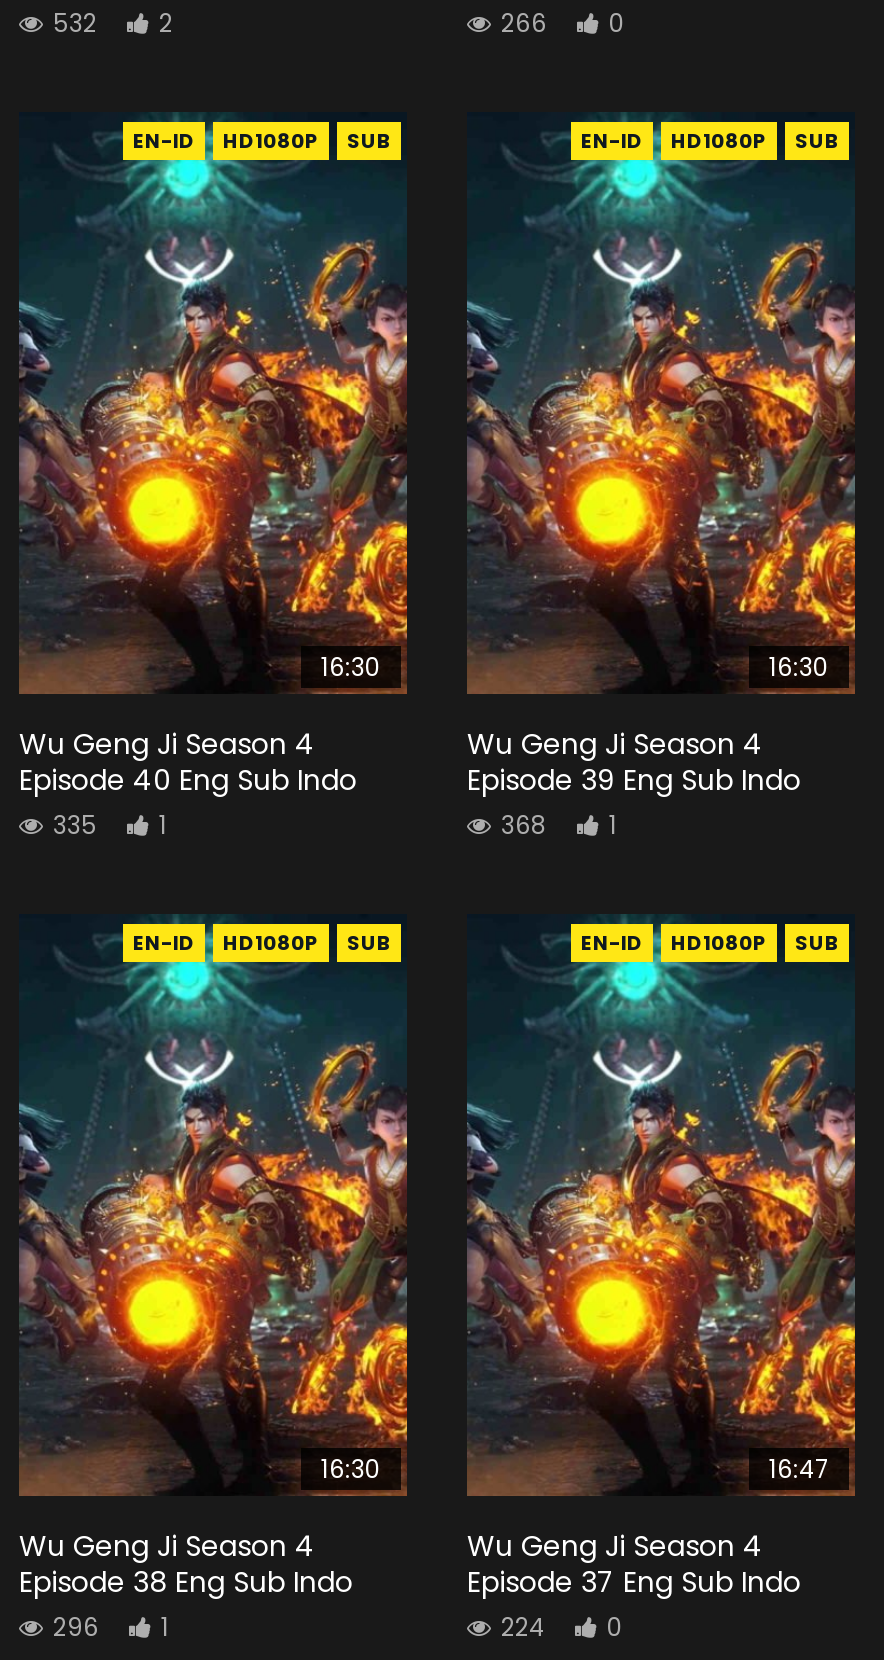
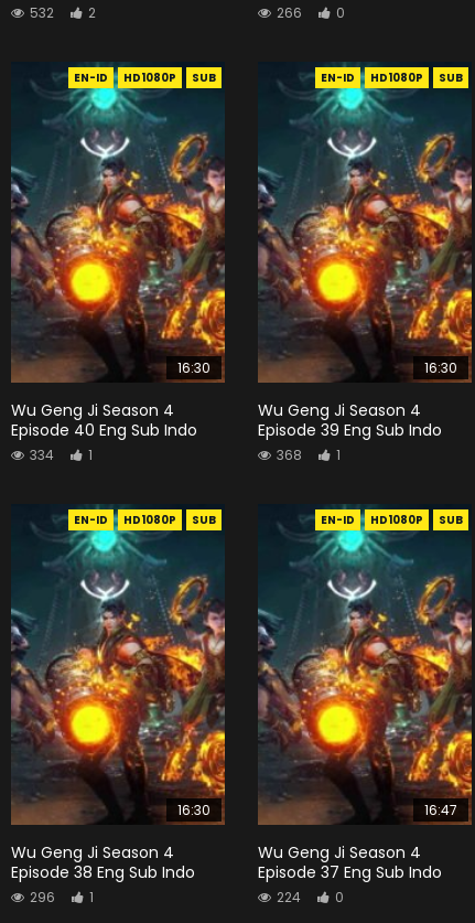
[53,807,167,841] 335 1 -> [30,445,93,464] 334 1

